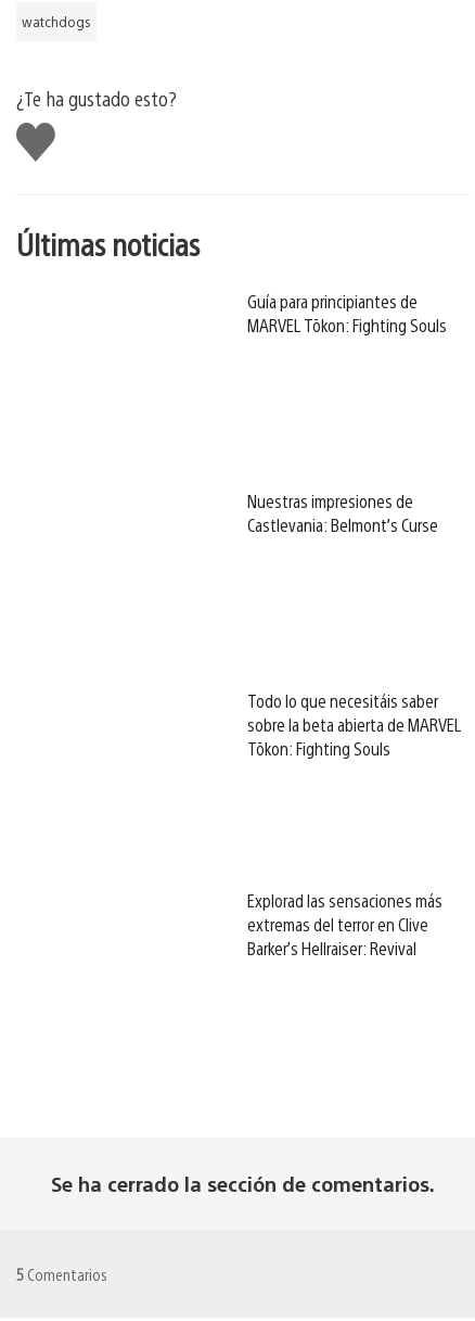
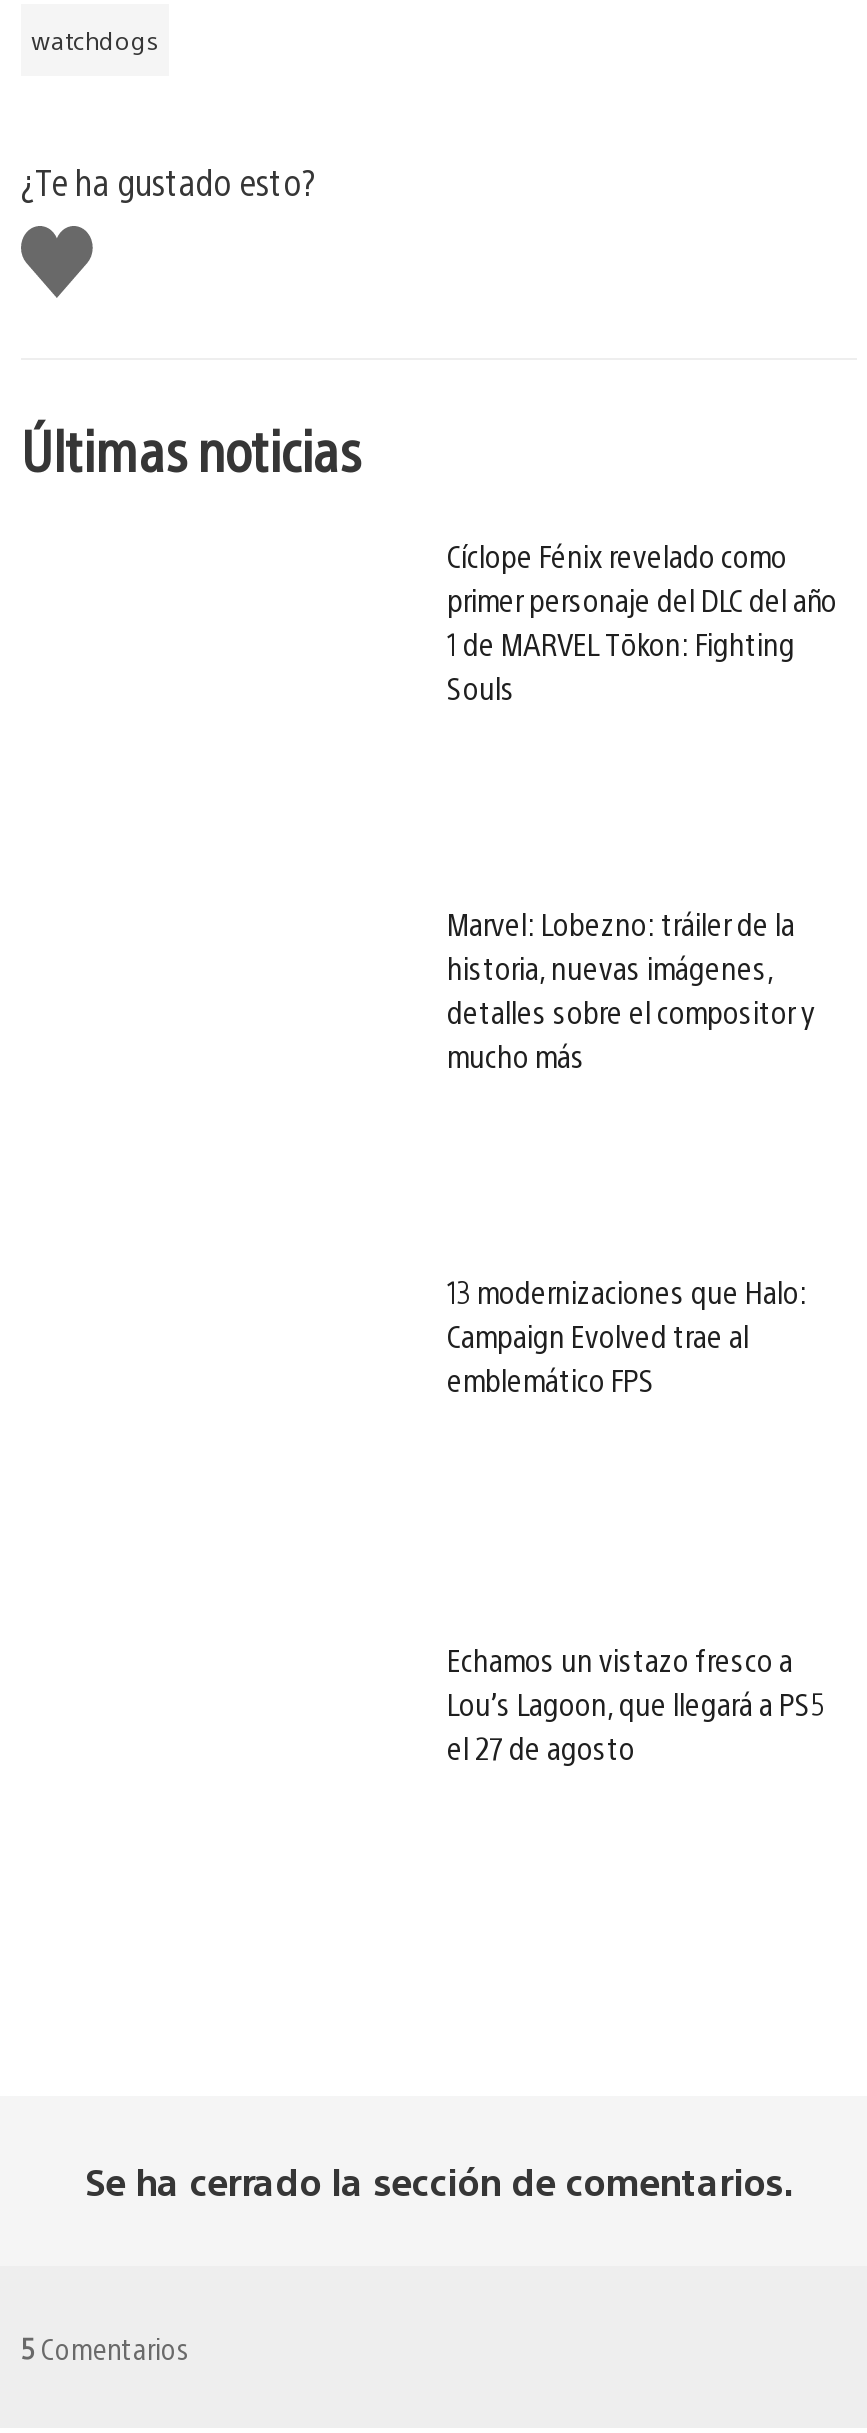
[247,290,447,336] Guía para principiantes de | MARVEL Tōkon: Fighting Souls -> [447,534,837,708] Cíclope Fénix revelado como | primer personaje del DLC del año | 1 de MARVEL Tōkon: Fighting | Souls
[247,489,438,536] Nuestras impresiones de | Castlevania: Belmont’s Curse -> [447,902,815,1076] Marvel: Lobezno: tráiler de la | historia, nuevas imágenes, | detalles sobre el compositor y | mucho más
[247,689,461,760] Todo lo que necesitáis saber | sobre la beta abierta de MARVEL | Tōkon: Fighting Souls -> [447,1270,807,1400] 13 modernizaciones que Halo: | Campaign Evolved trae al | emblemático FPS
[247,889,442,959] Explorad las sensaciones más | extremas del terror en Clive | Barker’s Hellraiser: Revival -> [447,1638,825,1768] Echamos un vistazo fresco a | Lou’s Lagoon, que llegará a PS5 | el 27 de agosto

